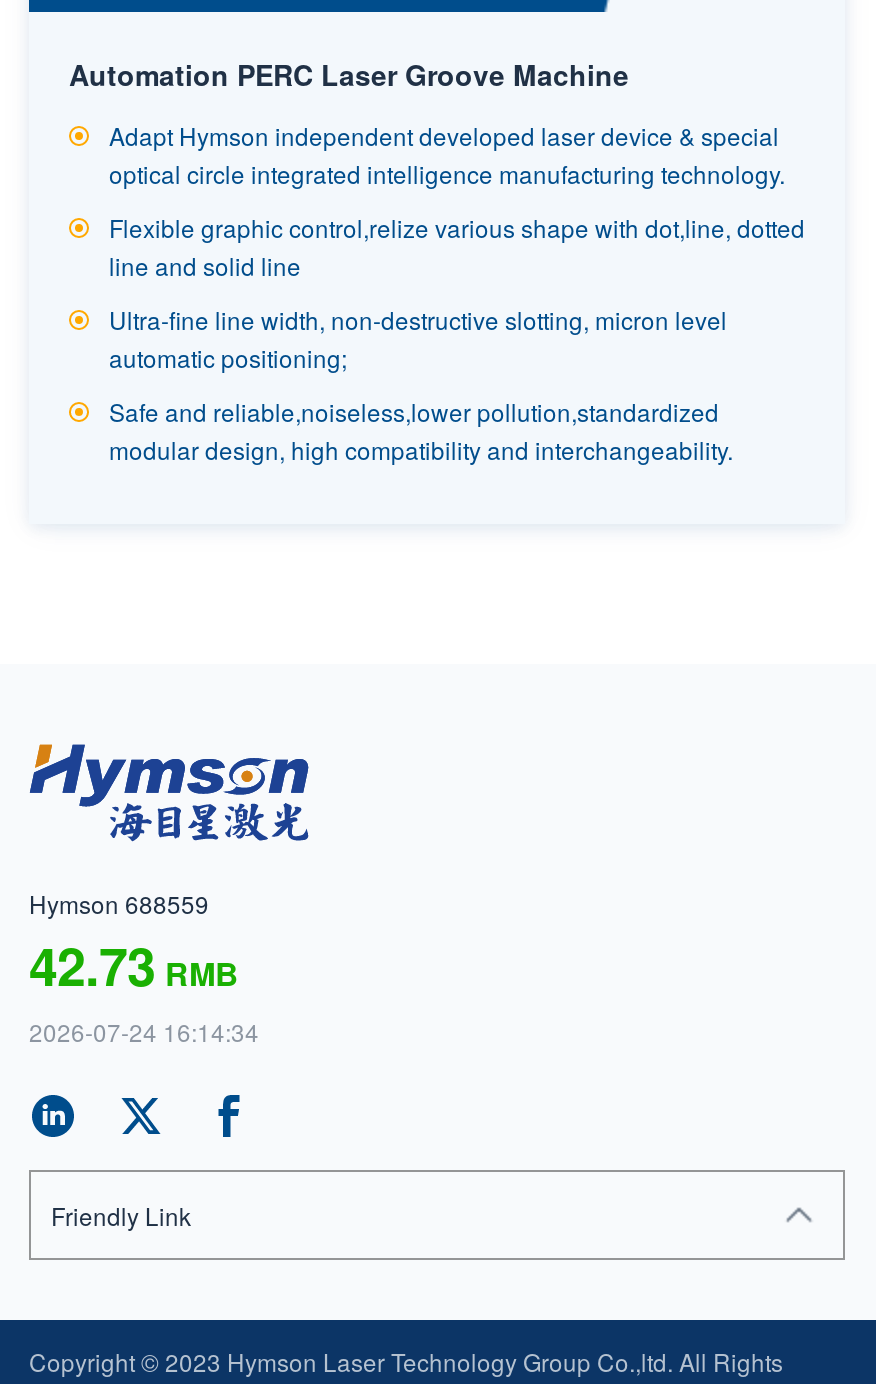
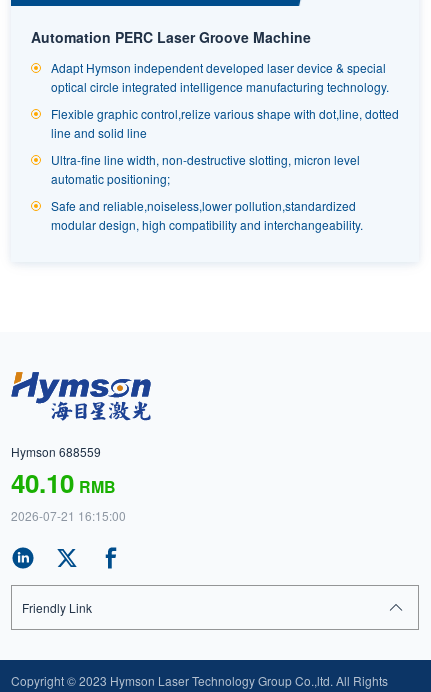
[29,928,239,1002] 42.73 RMB -> [11,464,116,501] 40.10 RMB
[29,1014,259,1048] 2026-07-24 16:14:34 -> [11,507,126,524] 2026-07-21 16:15:00

